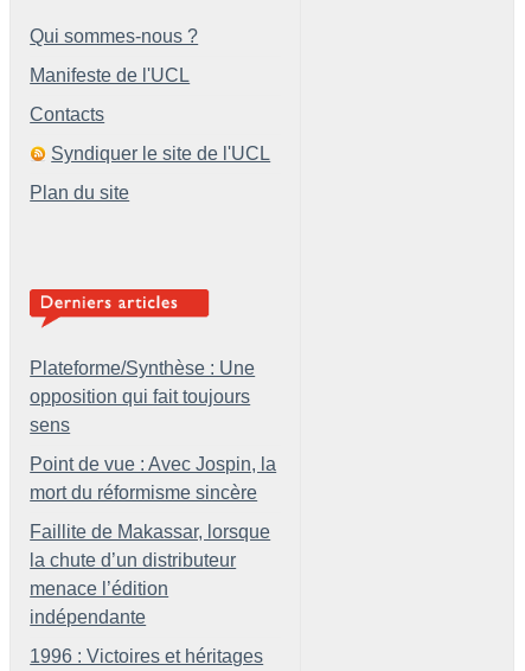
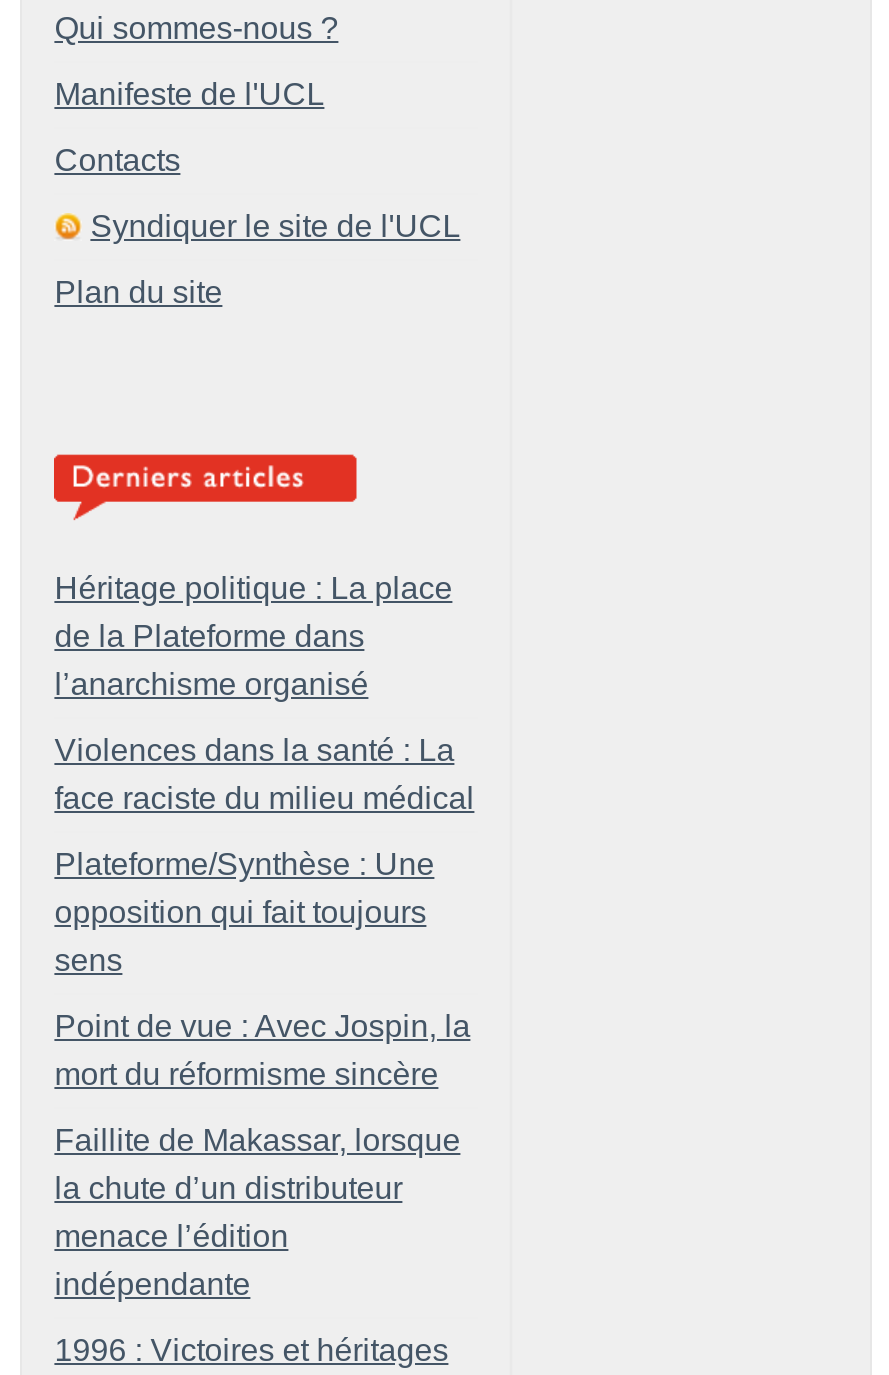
none -> [54,570,474,814] Héritage politique : La place | de la Plateforme dans | l’anarchisme organisé | Violences dans la santé : La | face raciste du milieu médical

